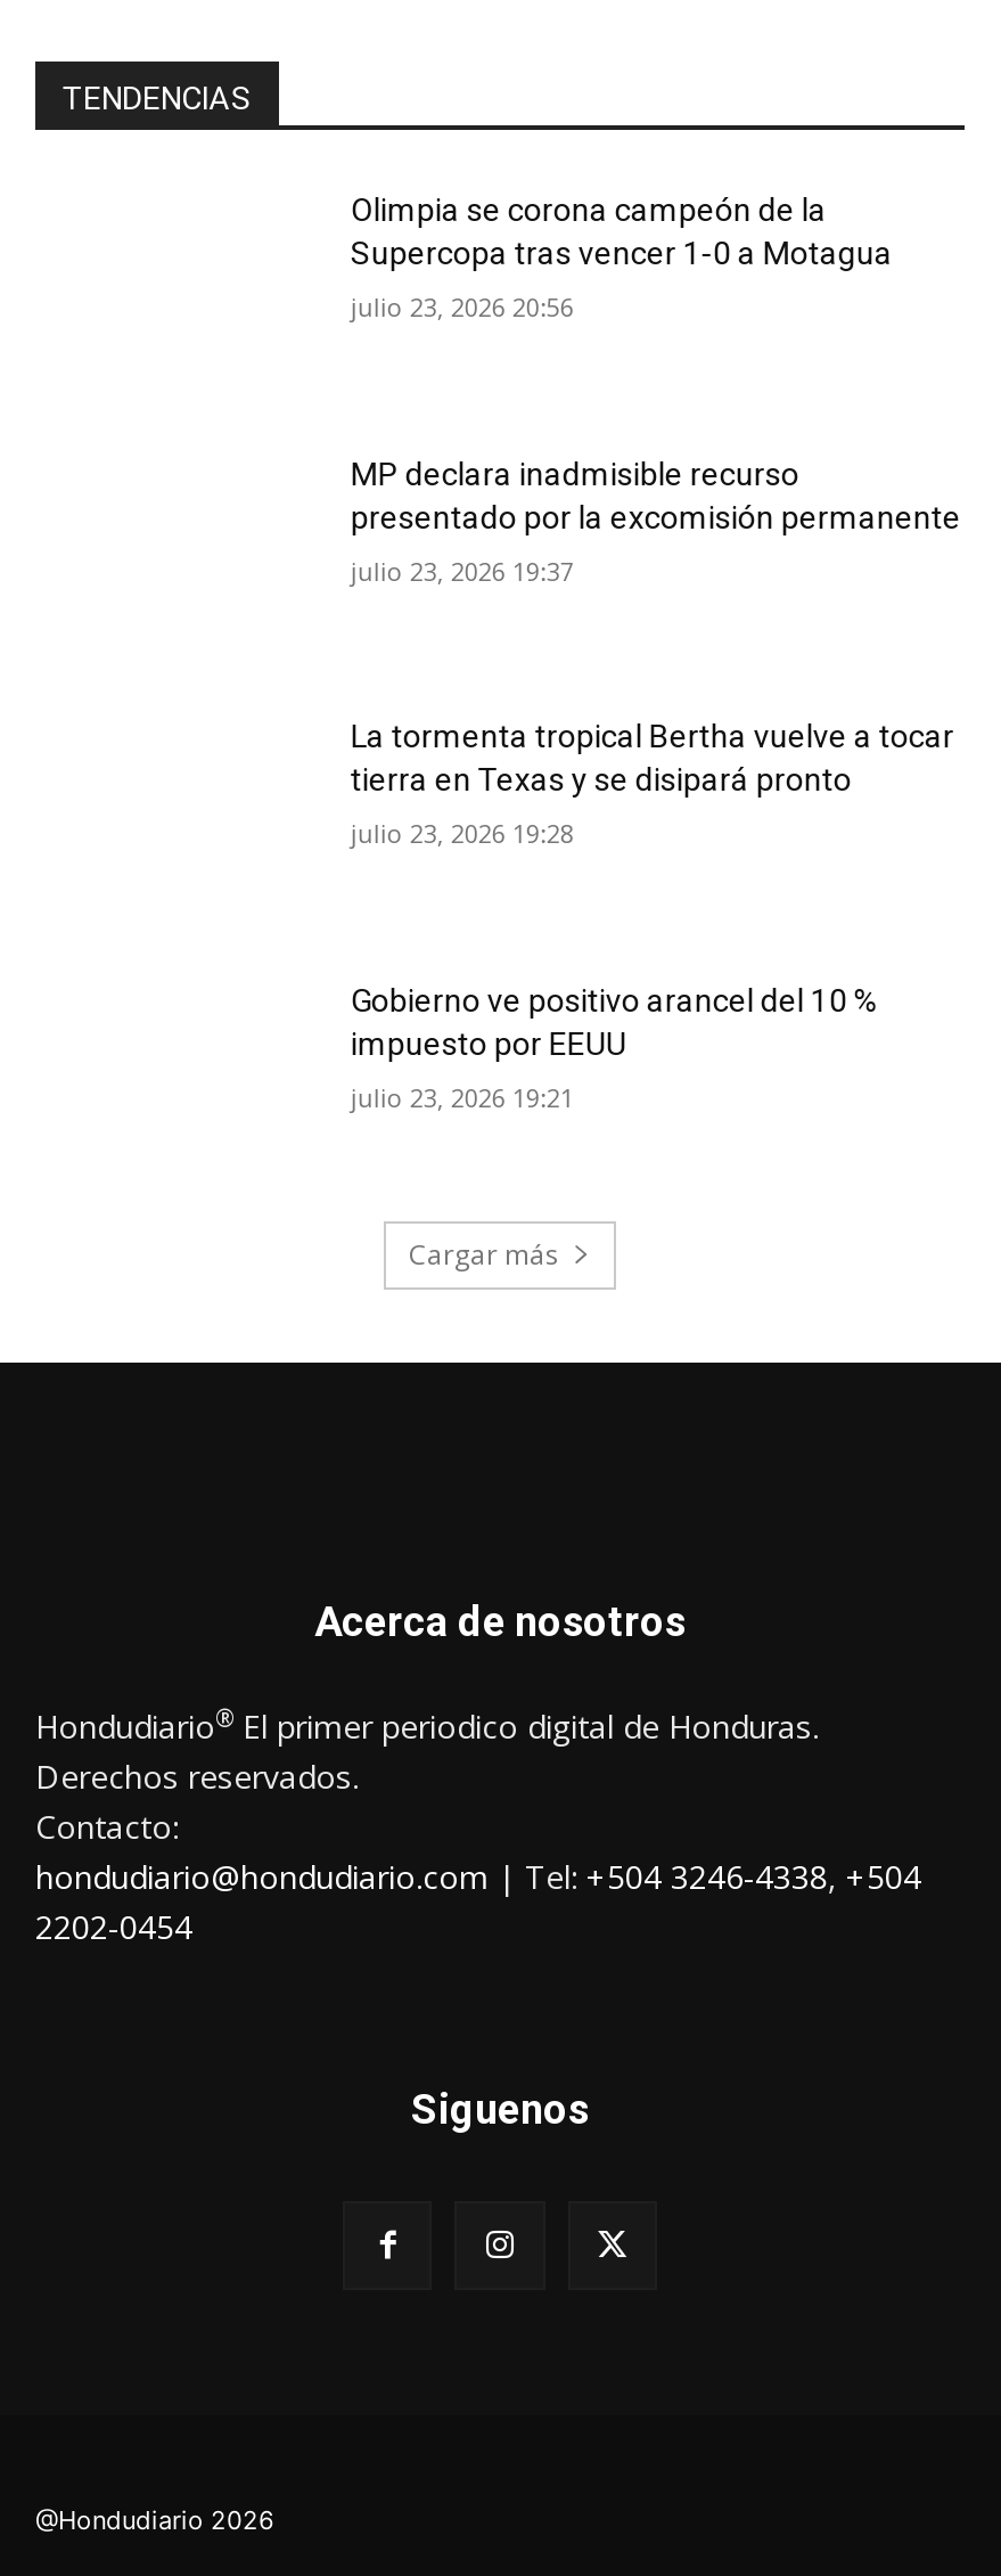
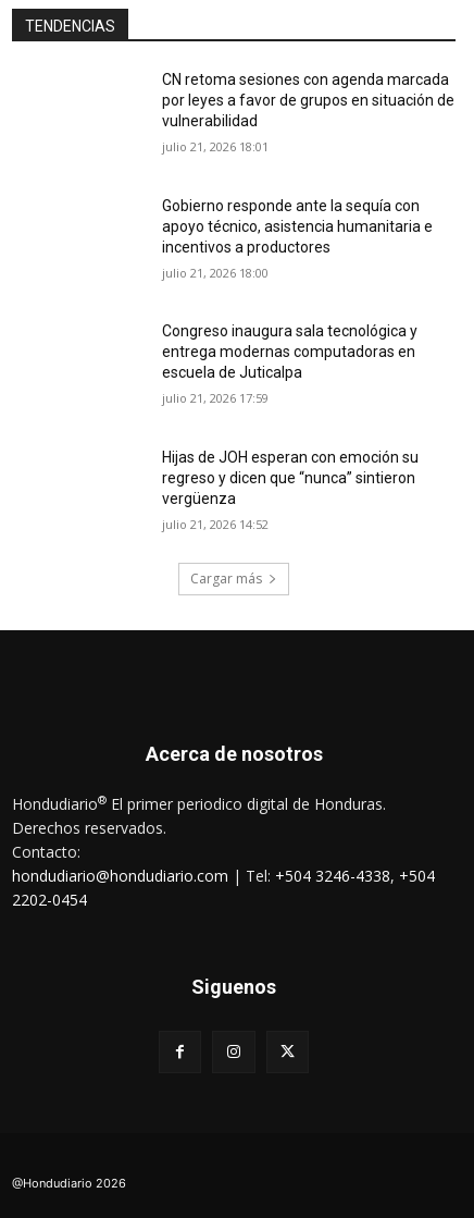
[351,192,893,271] Olimpia se corona campeón de la | Supercopa tras vencer 1-0 a Motagua -> [162,71,455,130] CN retoma sesiones con agenda marcada | por leyes a favor de grupos en situación de | vulnerabilidad
[351,290,574,324] julio 23, 2026 20:56 -> [162,138,269,155] julio 21, 2026 18:01
[351,455,961,535] MP declara inadmisible recurso | presentado por la excomisión permanente -> [162,197,433,256] Gobierno responde ante la sequía con | apoyo técnico, asistencia humanitaria e | incentivos a productores
[351,553,574,587] julio 23, 2026 19:37 -> [162,264,269,281] julio 21, 2026 18:00
[351,719,954,798] La tormenta tropical Bertha vuelve a tocar | tierra en Texas y se disipará pronto -> [162,323,418,381] Congreso inaugura sala tecnológica y | entrega modernas computadoras en | escuela de Juticalpa
[351,817,574,851] julio 23, 2026 19:28 -> [162,390,269,406] julio 21, 2026 17:59
[351,982,879,1062] Gobierno ve positivo arancel del 10 % | impuesto por EEUU -> [162,449,419,507] Hijas de JOH esperan con emoción su | regreso y dicen que “nunca” sintieron | vergüenza
[351,1080,574,1114] julio 23, 2026 19:21 -> [162,516,269,532] julio 21, 2026 14:52

